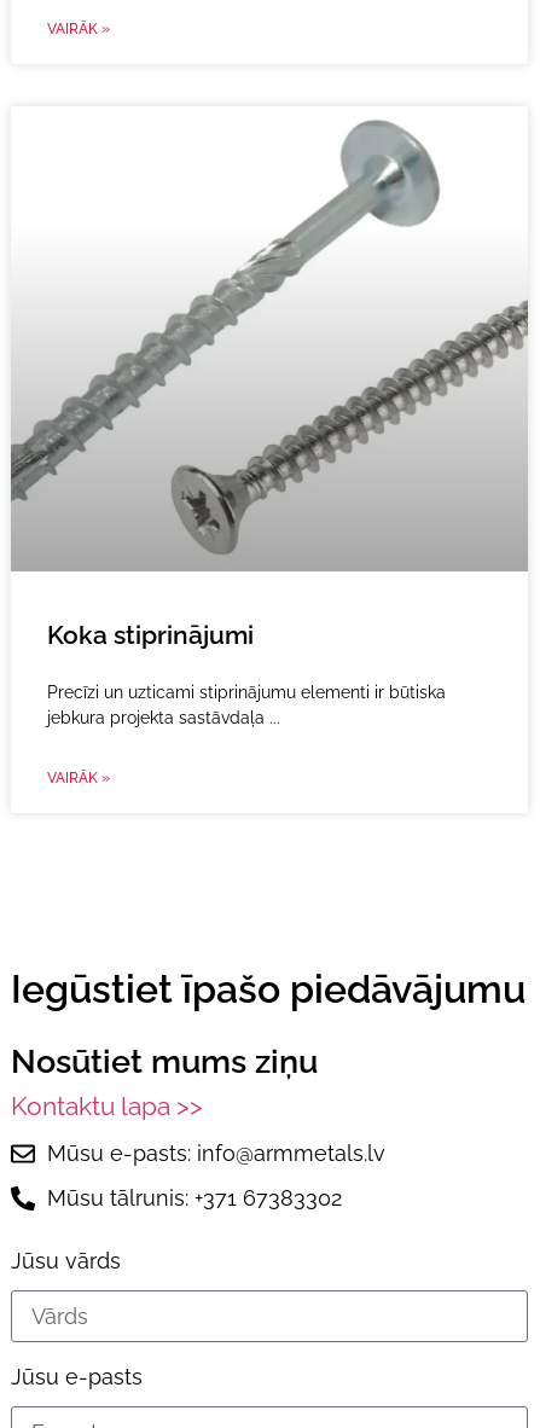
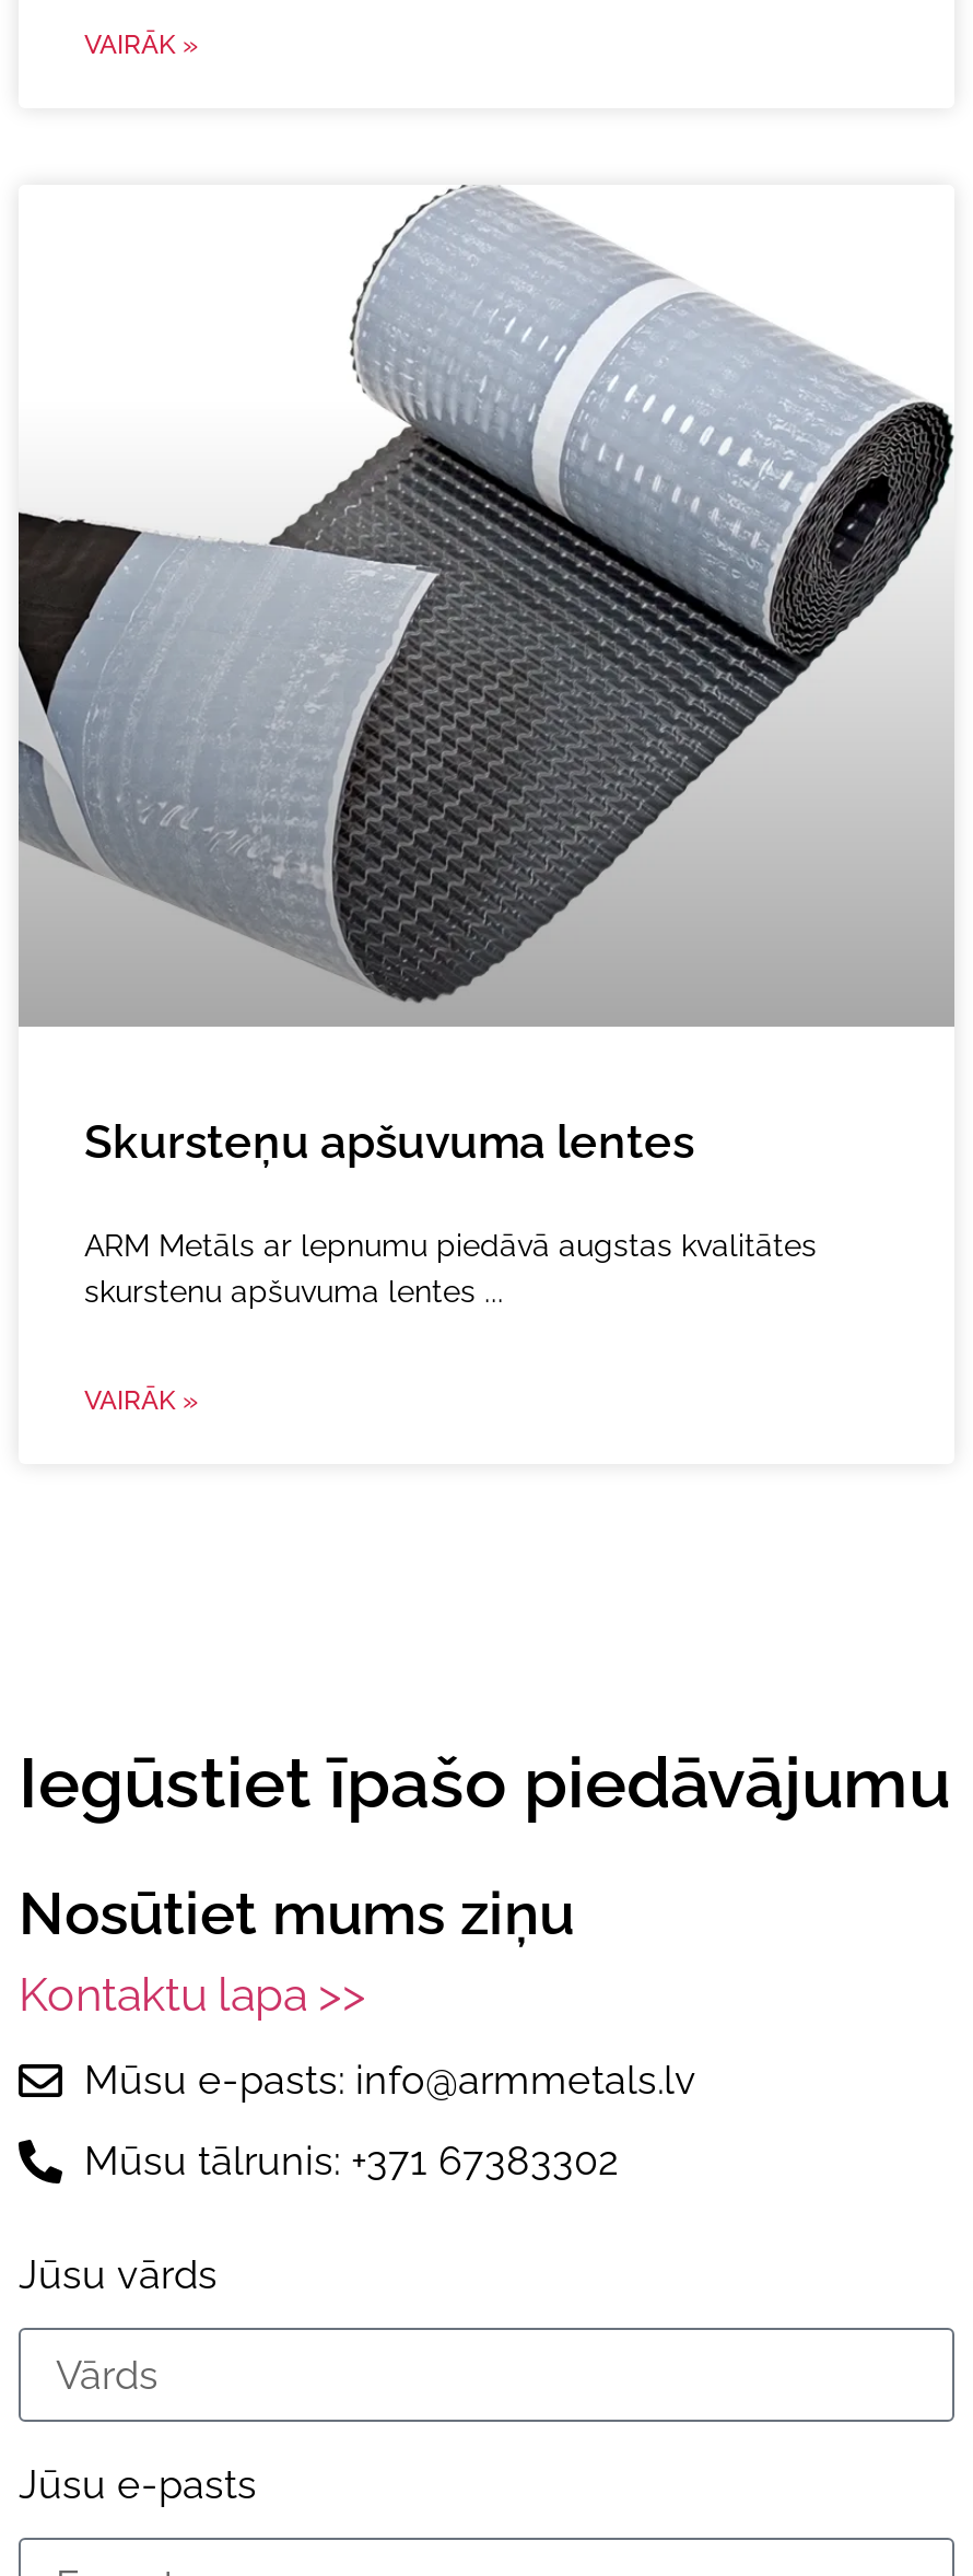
[11,106,529,557] [image] -> [16,185,957,1005] [image]
[47,620,254,650] Koka stiprinājumi -> [84,1114,694,1169] Skursteņu apšuvuma lentes
[47,682,446,727] Precīzi un uzticami stiprinājumu elementi ir būtiska | jebkura projekta sastāvdaļa -> [84,1228,817,1309] ARM Metāls ar lepnumu piedāvā augstas kvalitātes | skurstenu apšuvuma lentes

